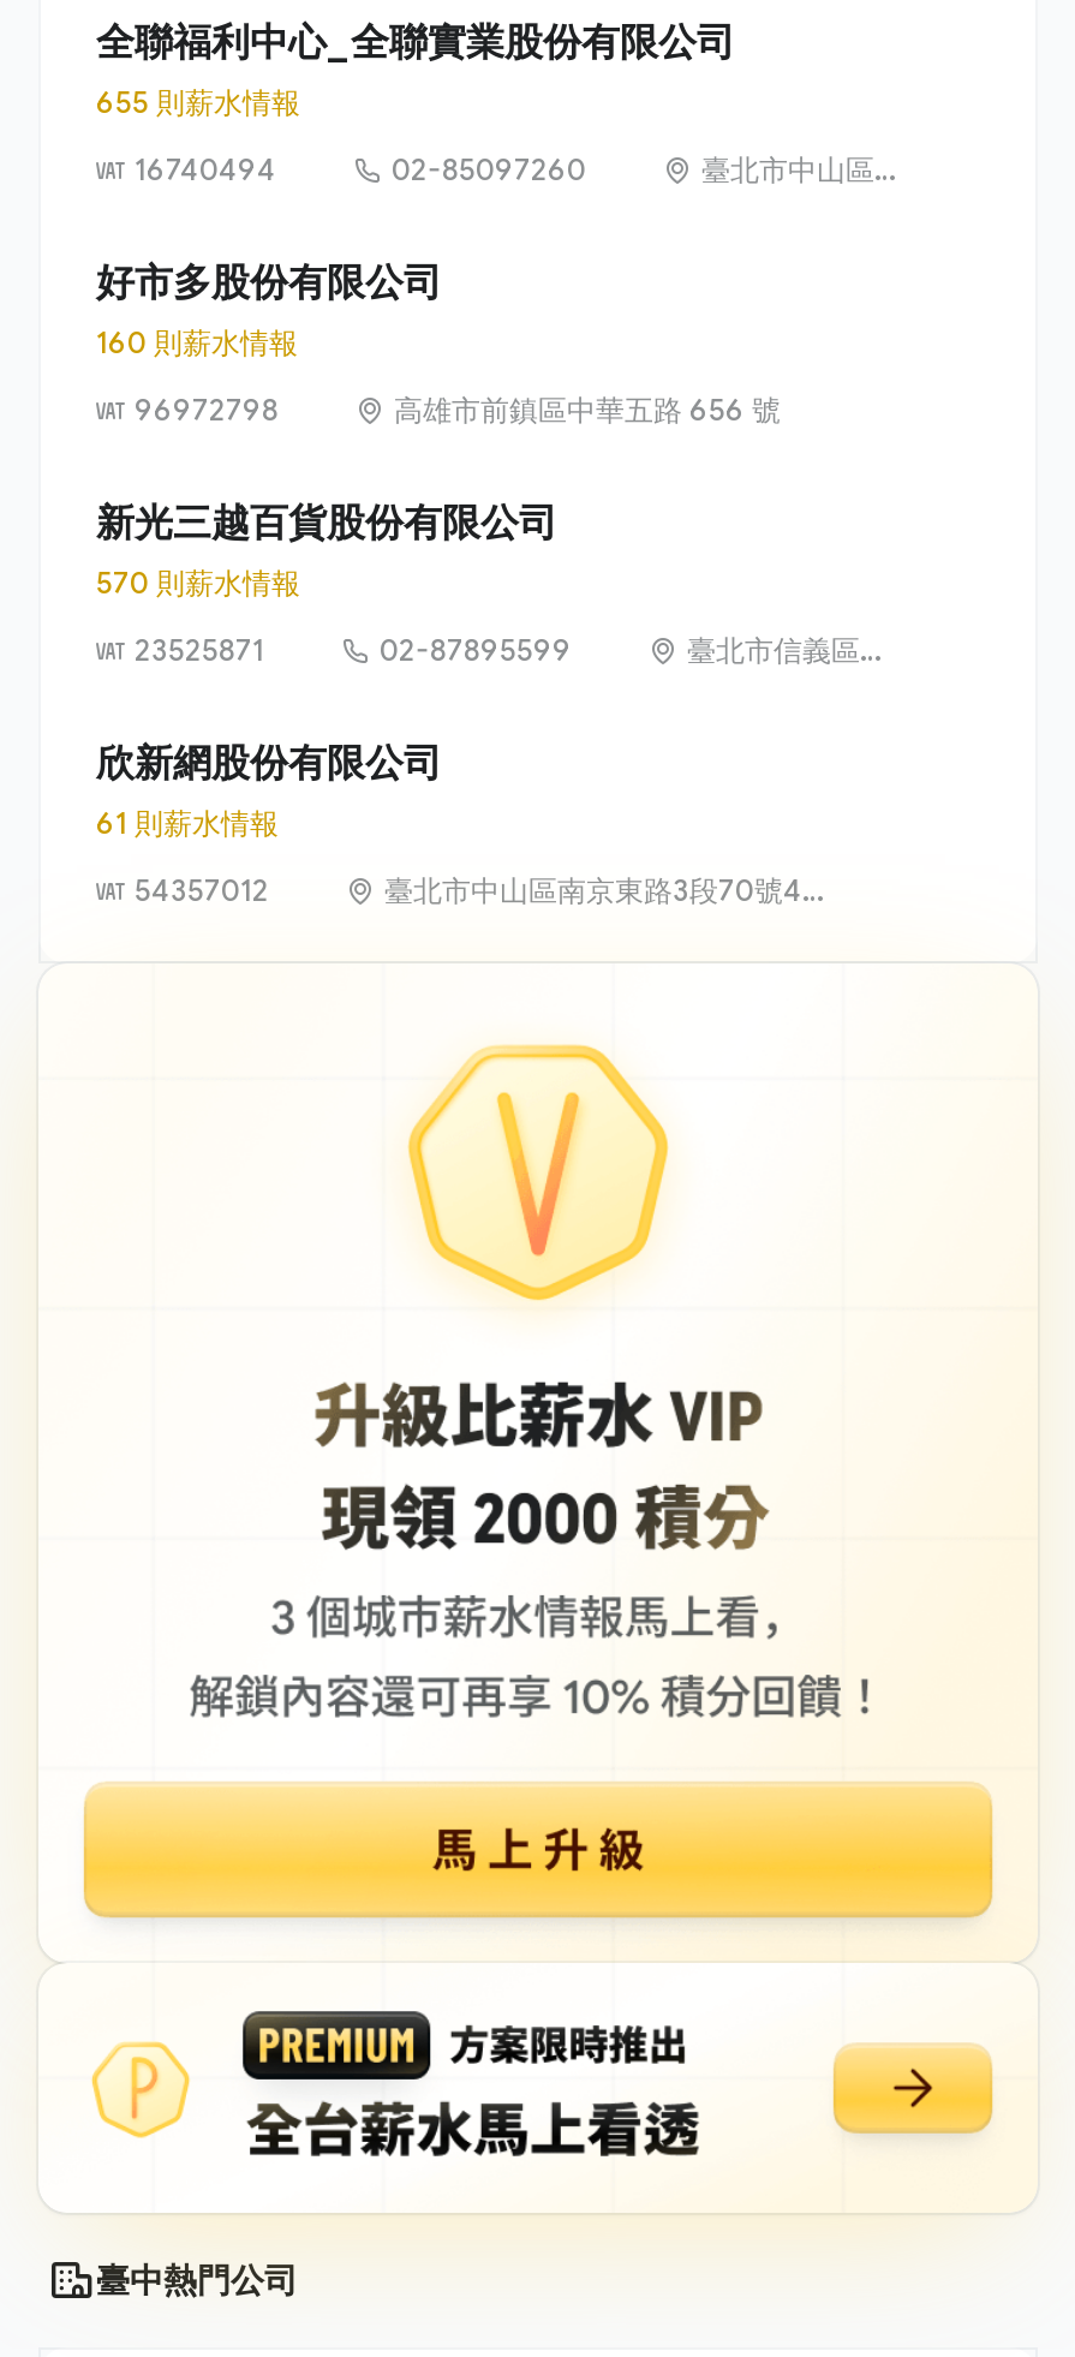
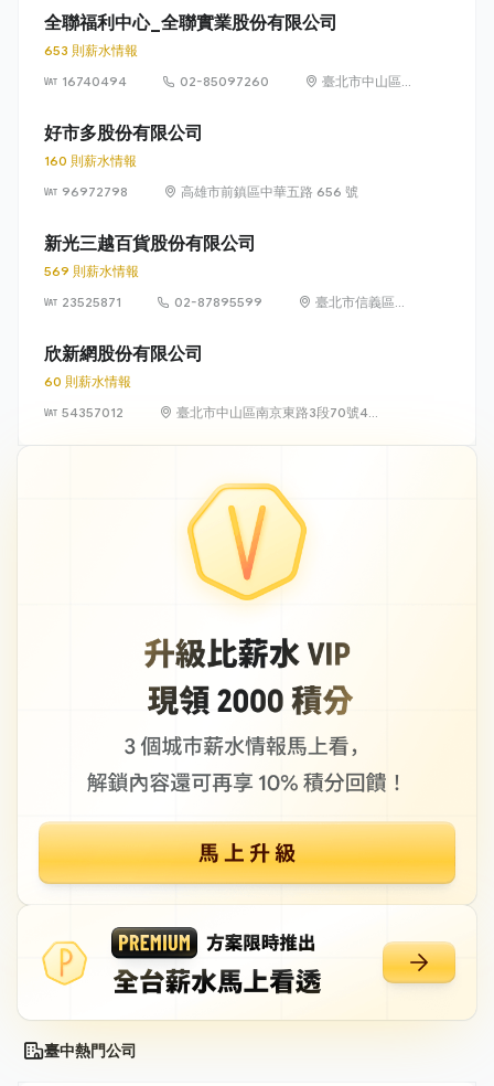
[96,84,300,120] 655 則薪水情報 -> [44,42,138,59] 653 則薪水情報
[96,565,300,601] 570 則薪水情報 -> [44,263,139,279] 569 則薪水情報
[96,805,279,841] 61 則薪水情報 -> [44,373,131,390] 60 則薪水情報

